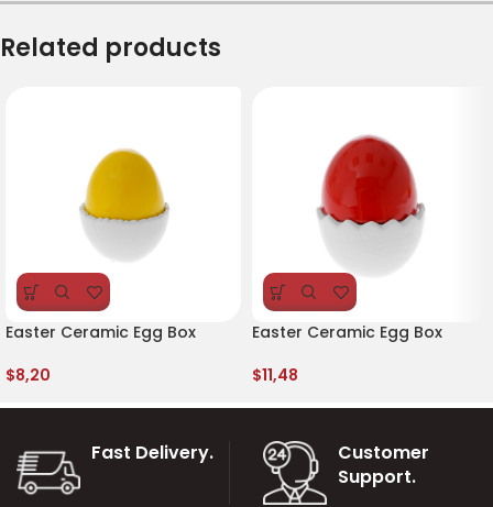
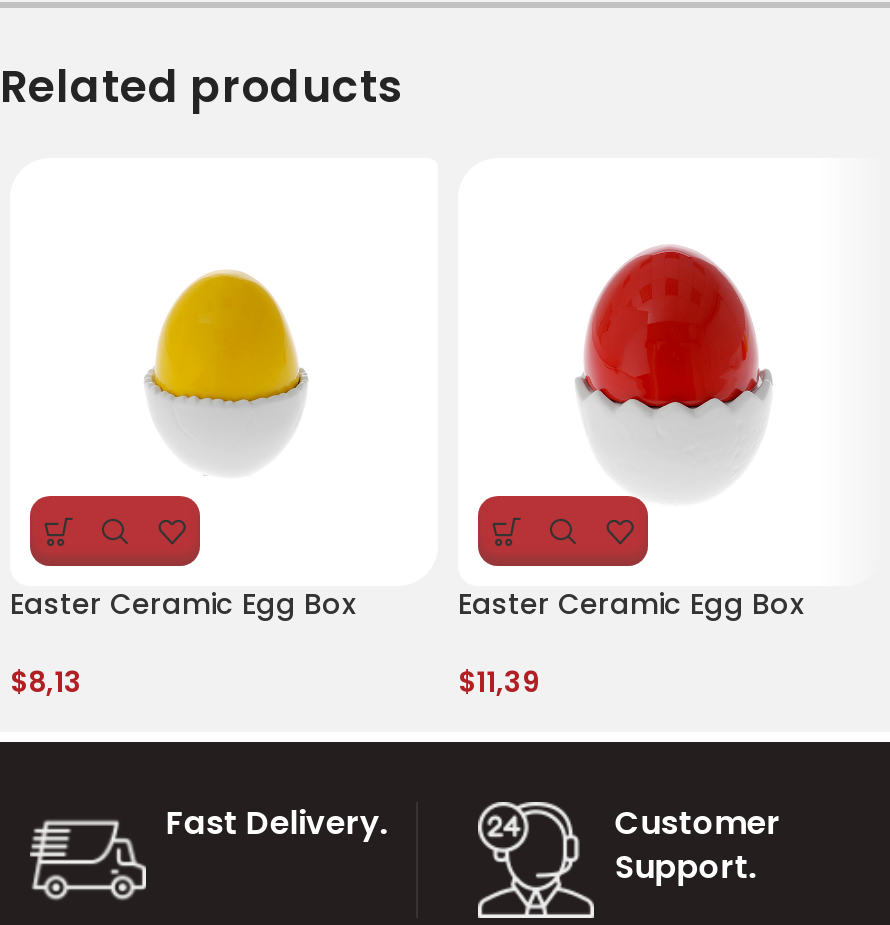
[6,364,51,386] $8,20 -> [10,662,82,702] $8,13
[252,364,298,386] $11,48 -> [458,662,540,702] $11,39

